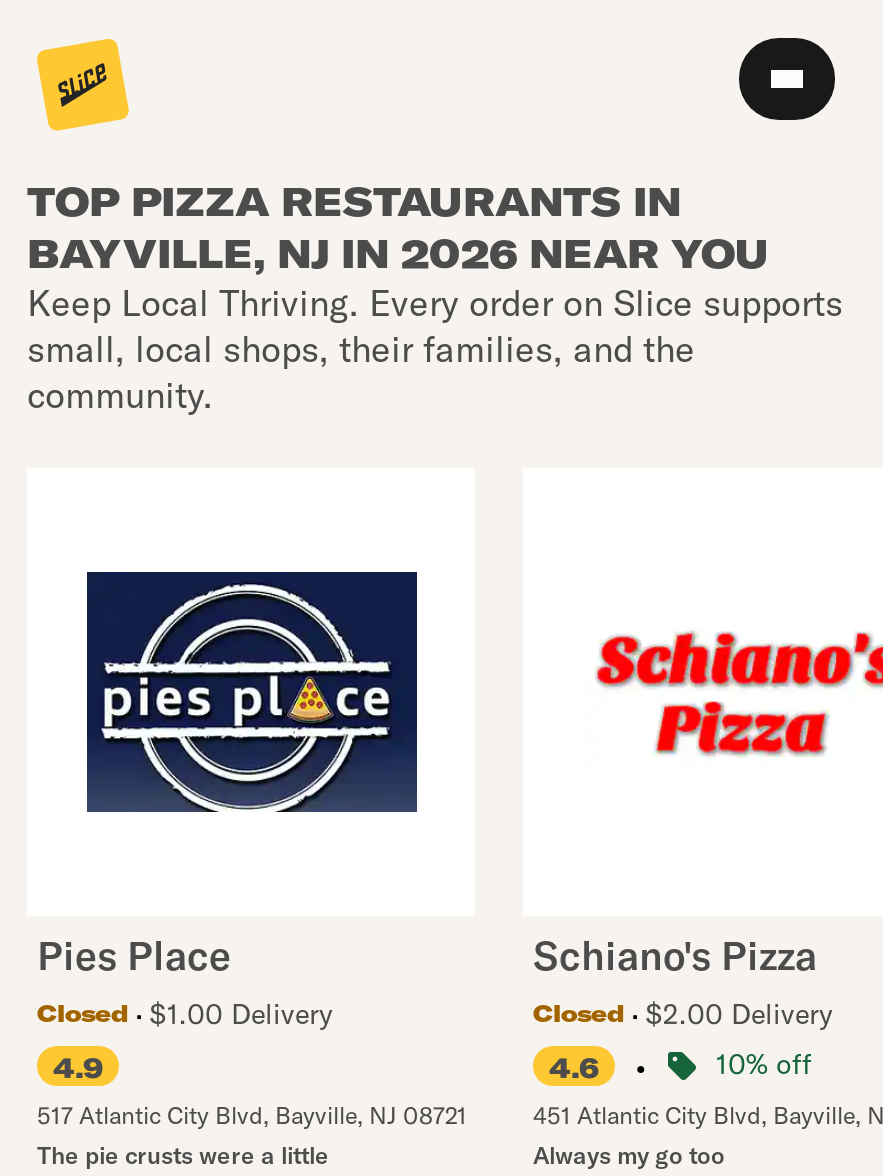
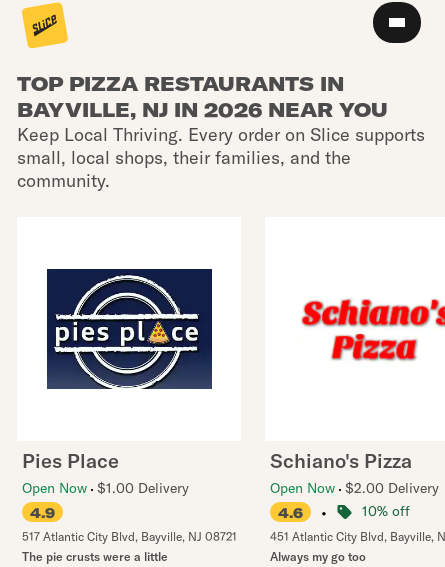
[37,996,333,1032] Closed | $1.00 Delivery -> [22,479,189,497] Open Now $1.00 Delivery
[533,996,833,1032] Closed | $2.00 Delivery -> [270,479,439,497] Open Now $2.00 Delivery

